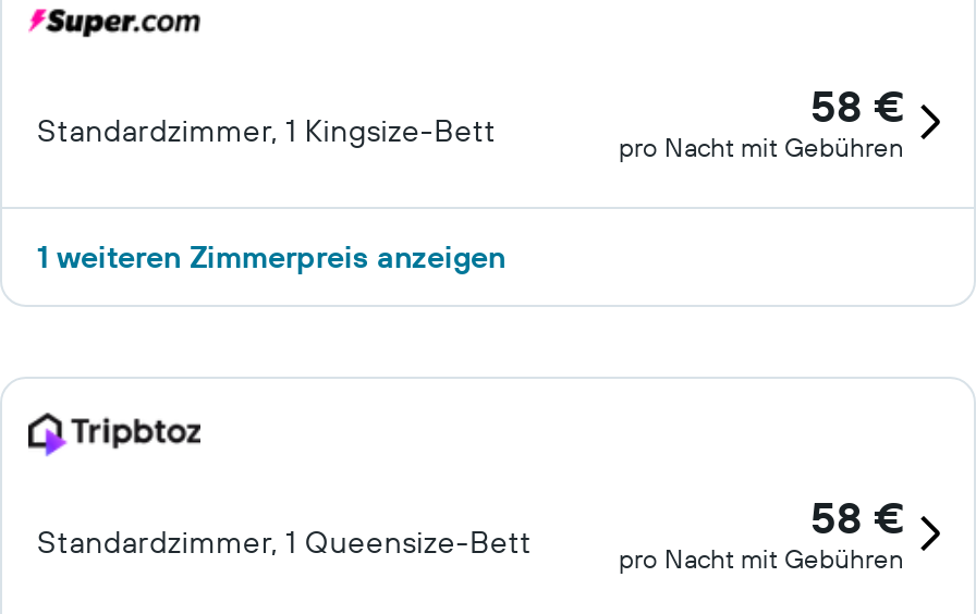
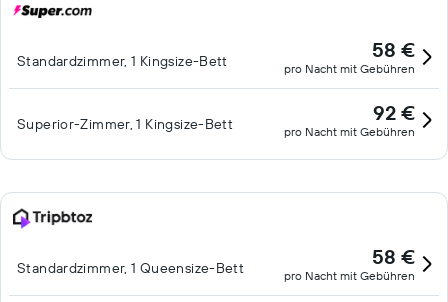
[37,237,505,277] 1 weiteren Zimmerpreis anzeigen -> [17,100,415,139] Superior-Zimmer, 1 Kingsize-Bett | 92 € | pro Nacht mit Gebühren

